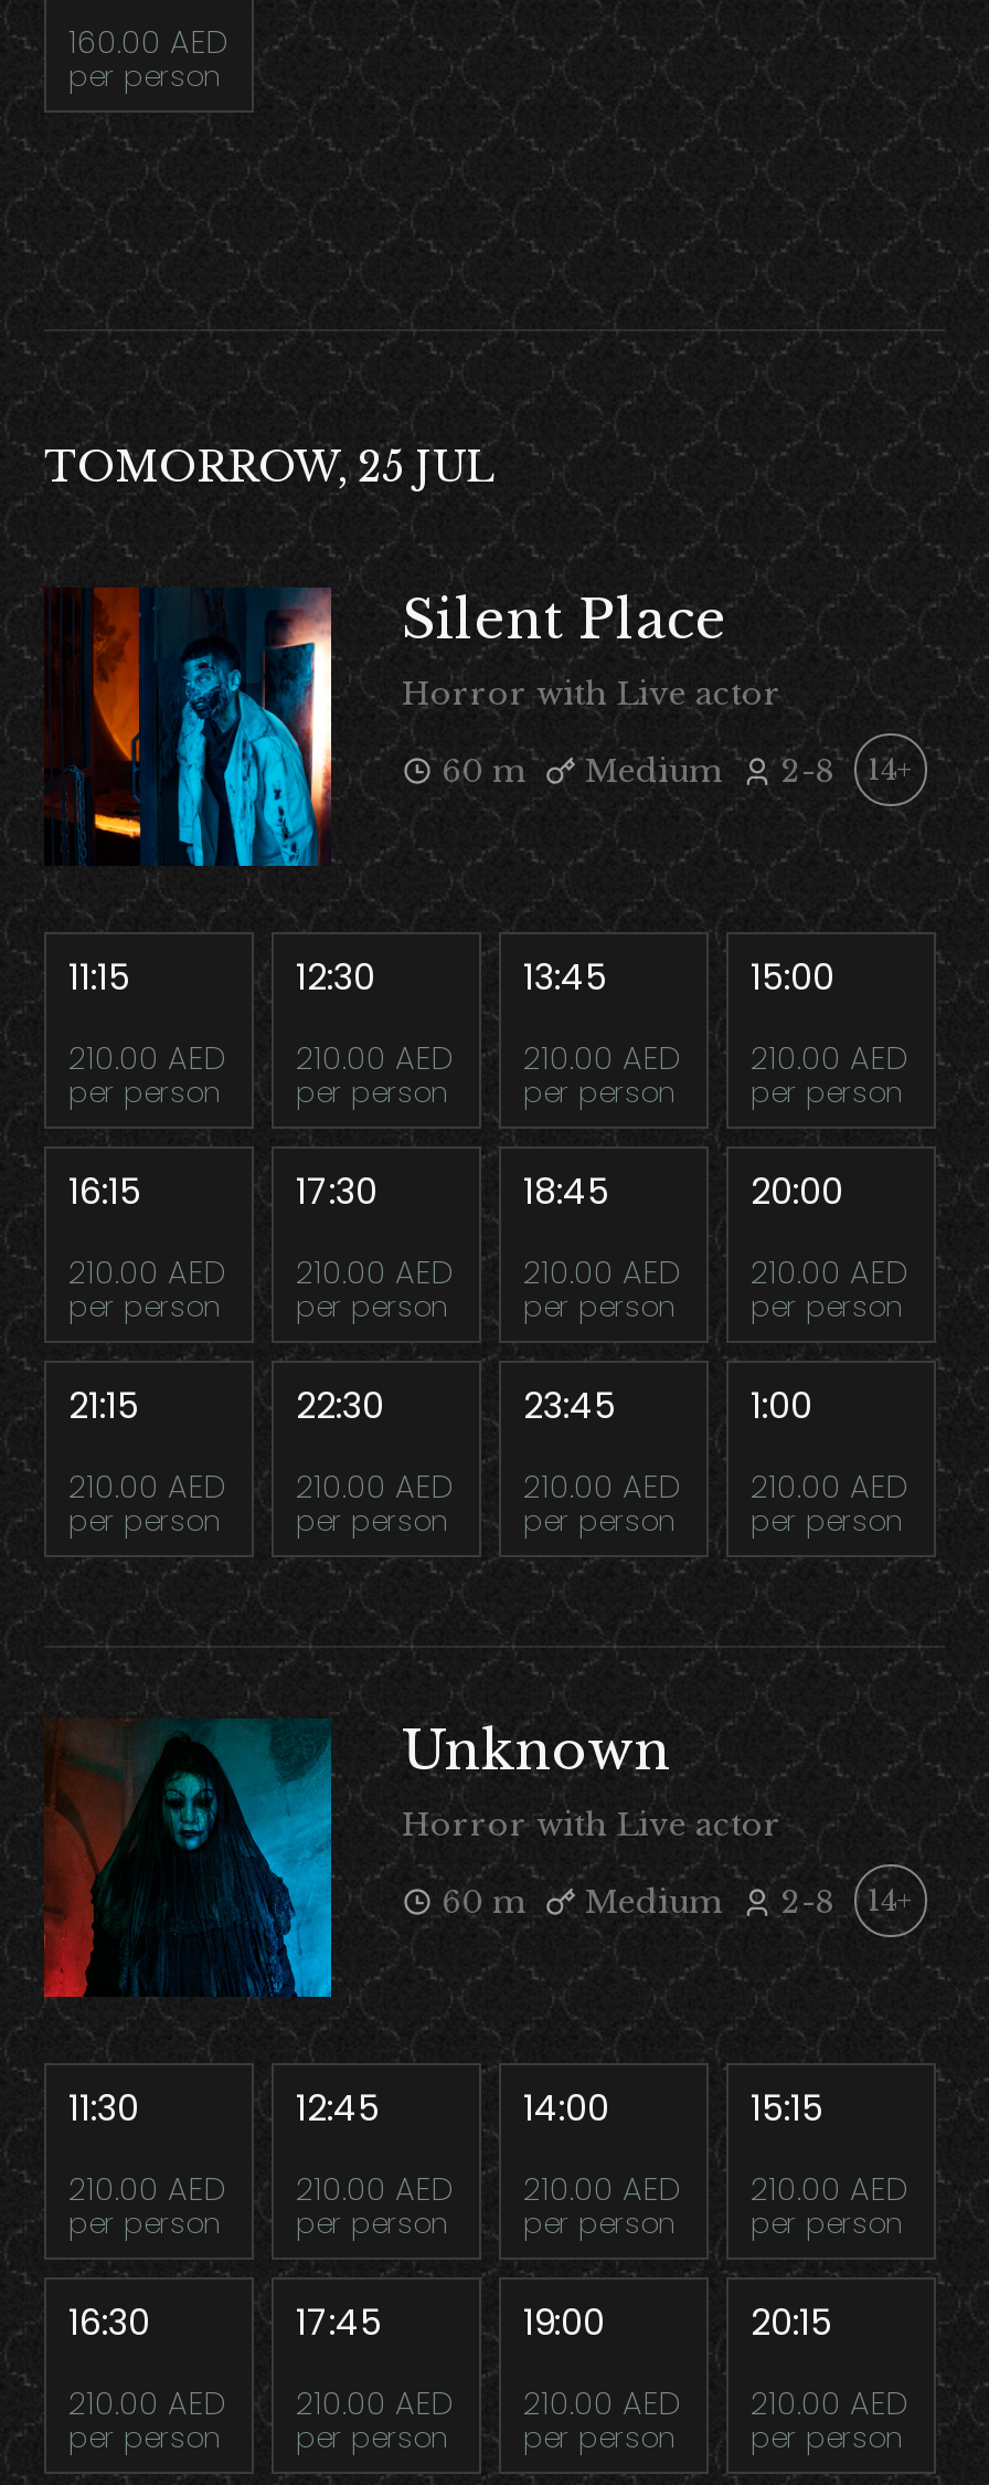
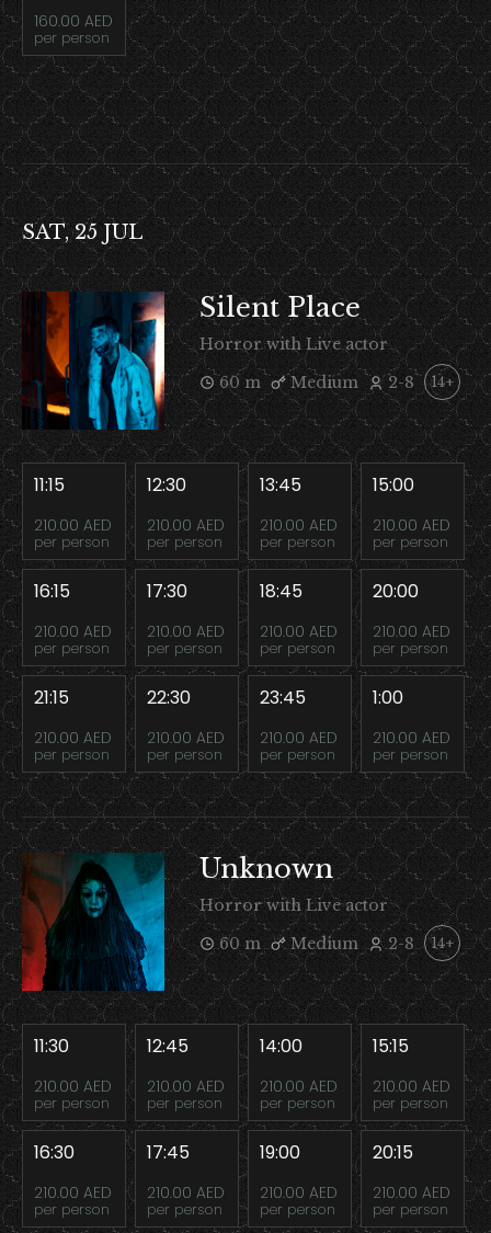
[44,444,494,493] TOMORROW, 25 JUL -> [22,220,142,244] SAT, 25 JUL

